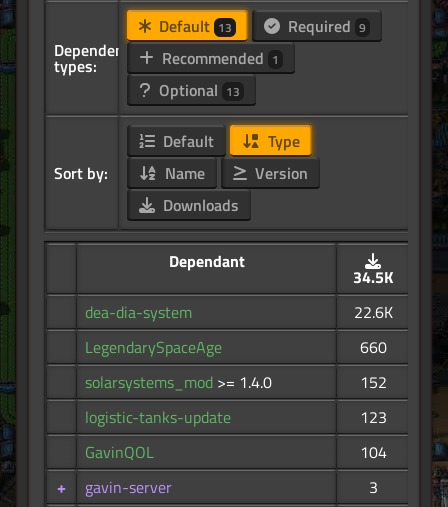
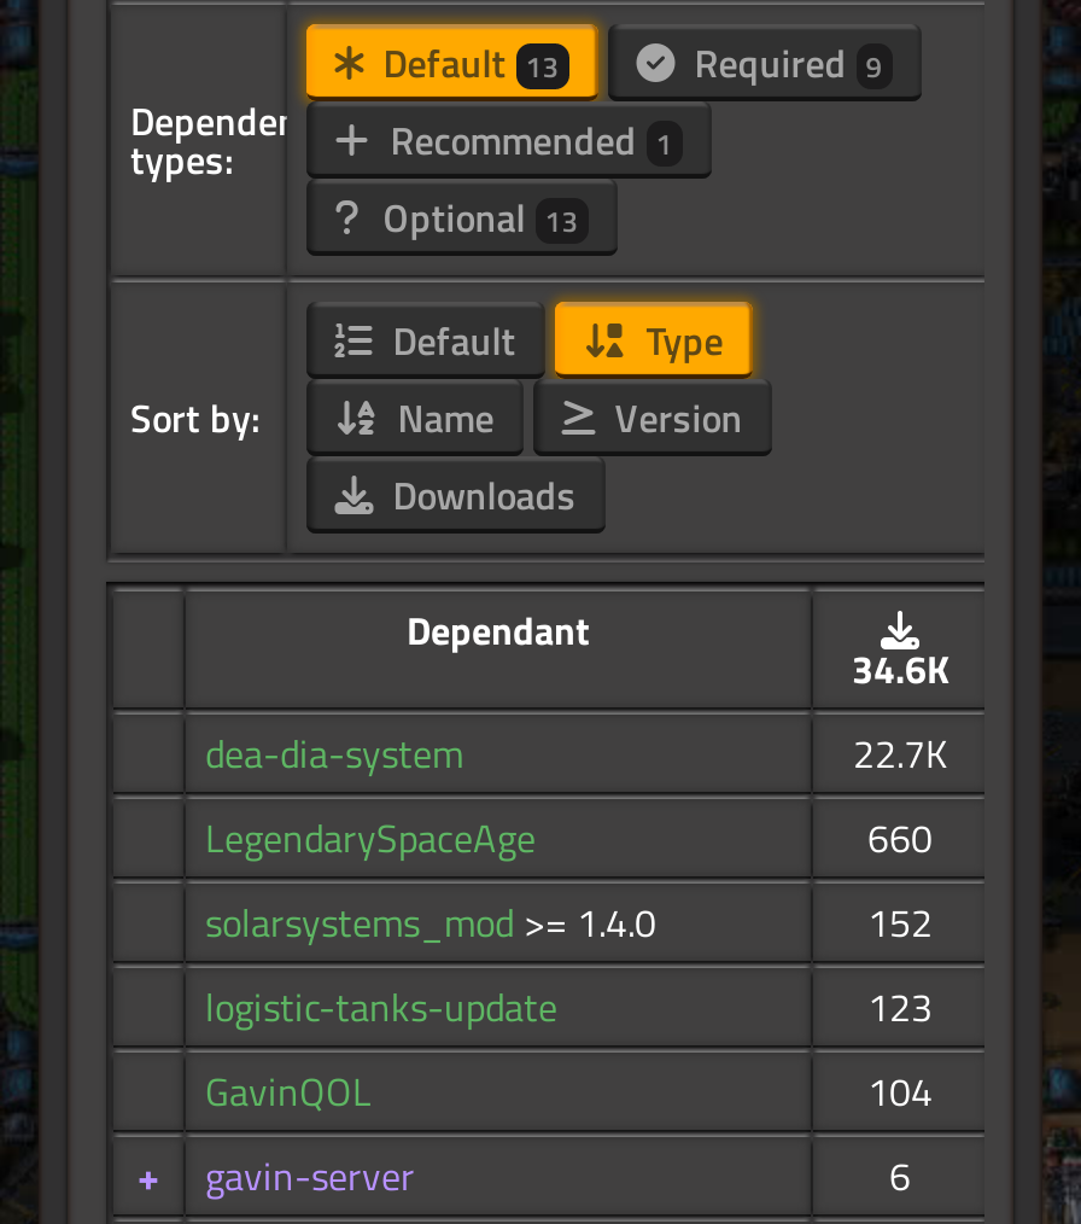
[353,265,393,289] 34.5K -> [852,641,948,699] 34.6K
[353,300,392,324] 22.6K -> [853,725,947,783] 22.7K
[368,475,377,499] 3 -> [889,1148,911,1206] 6

